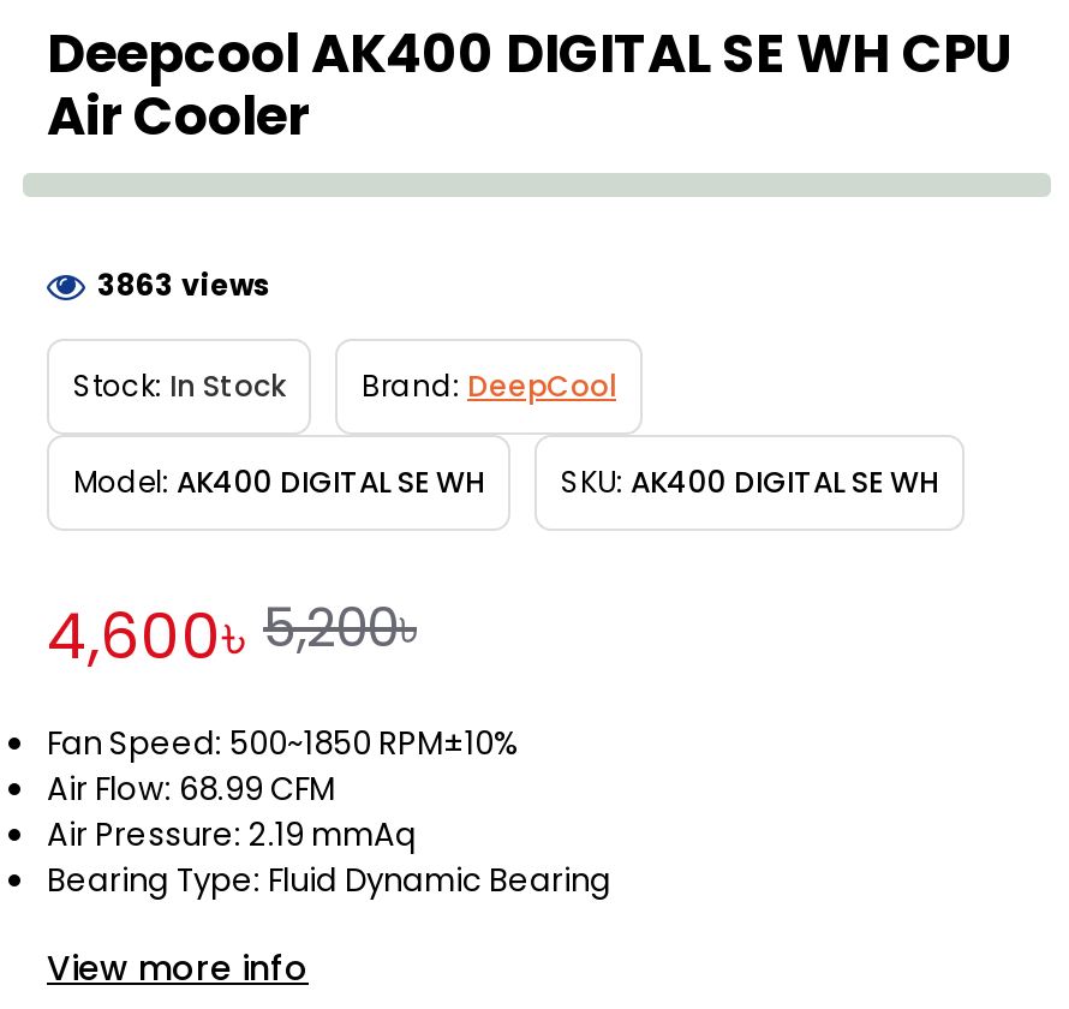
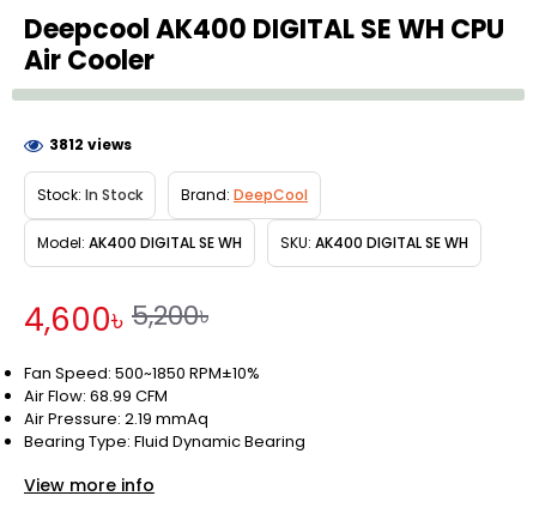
[97,264,270,304] 3863 views -> [49,134,132,154] 3812 views

